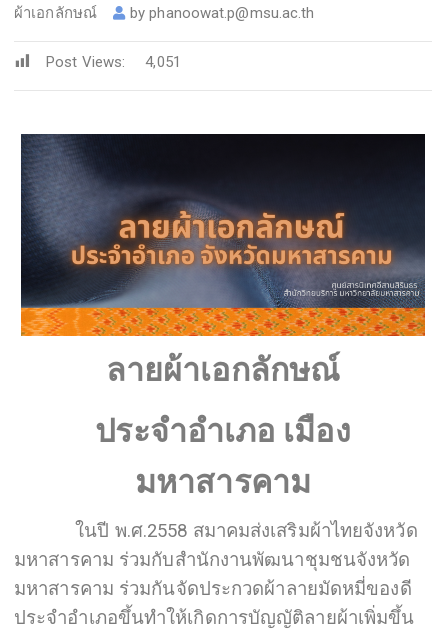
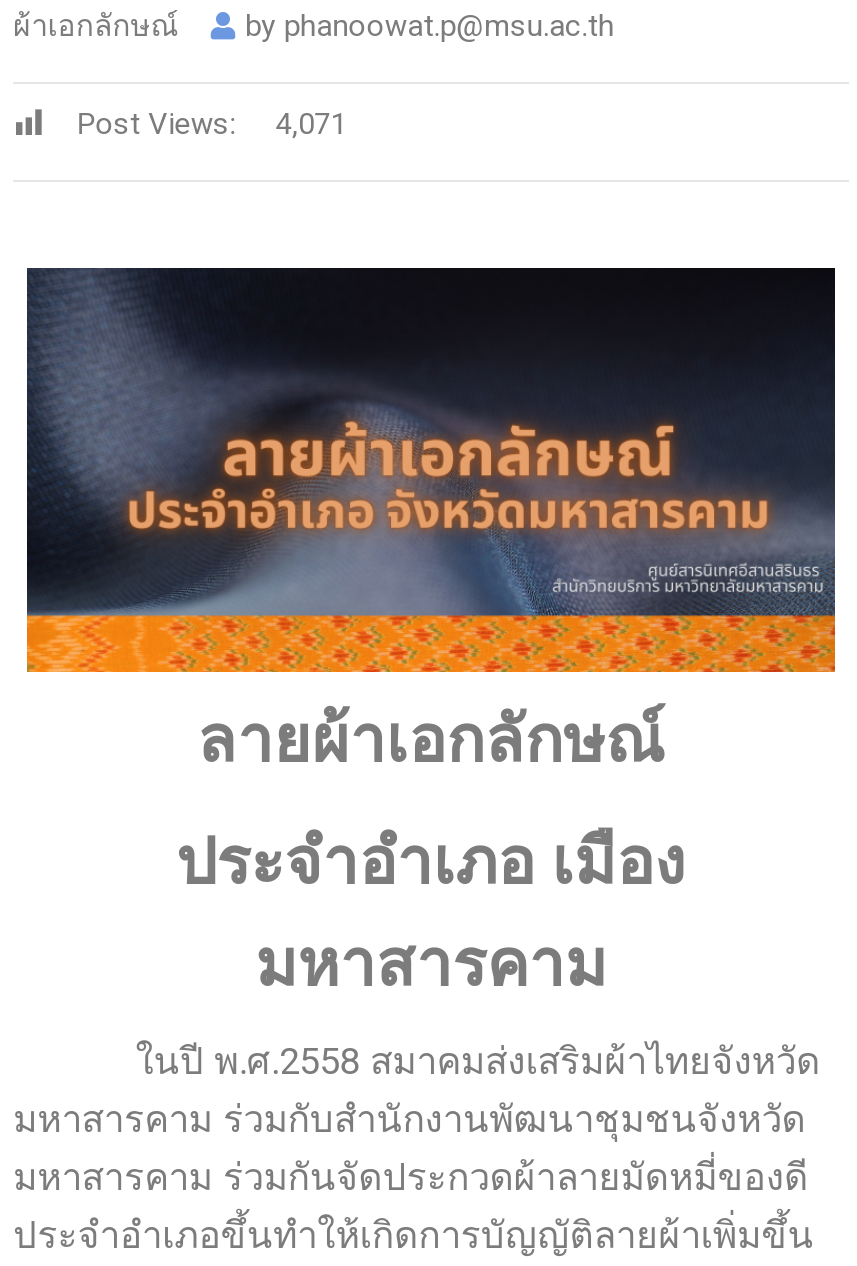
[46,53,181,71] Post Views: 4,051 -> [77,106,347,142] Post Views: 4,071

